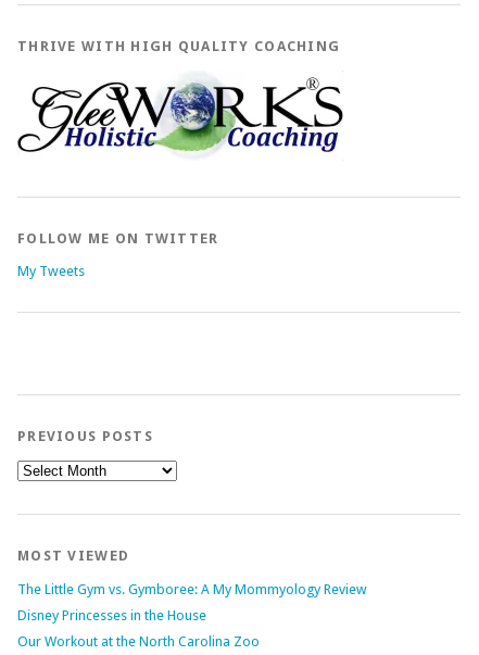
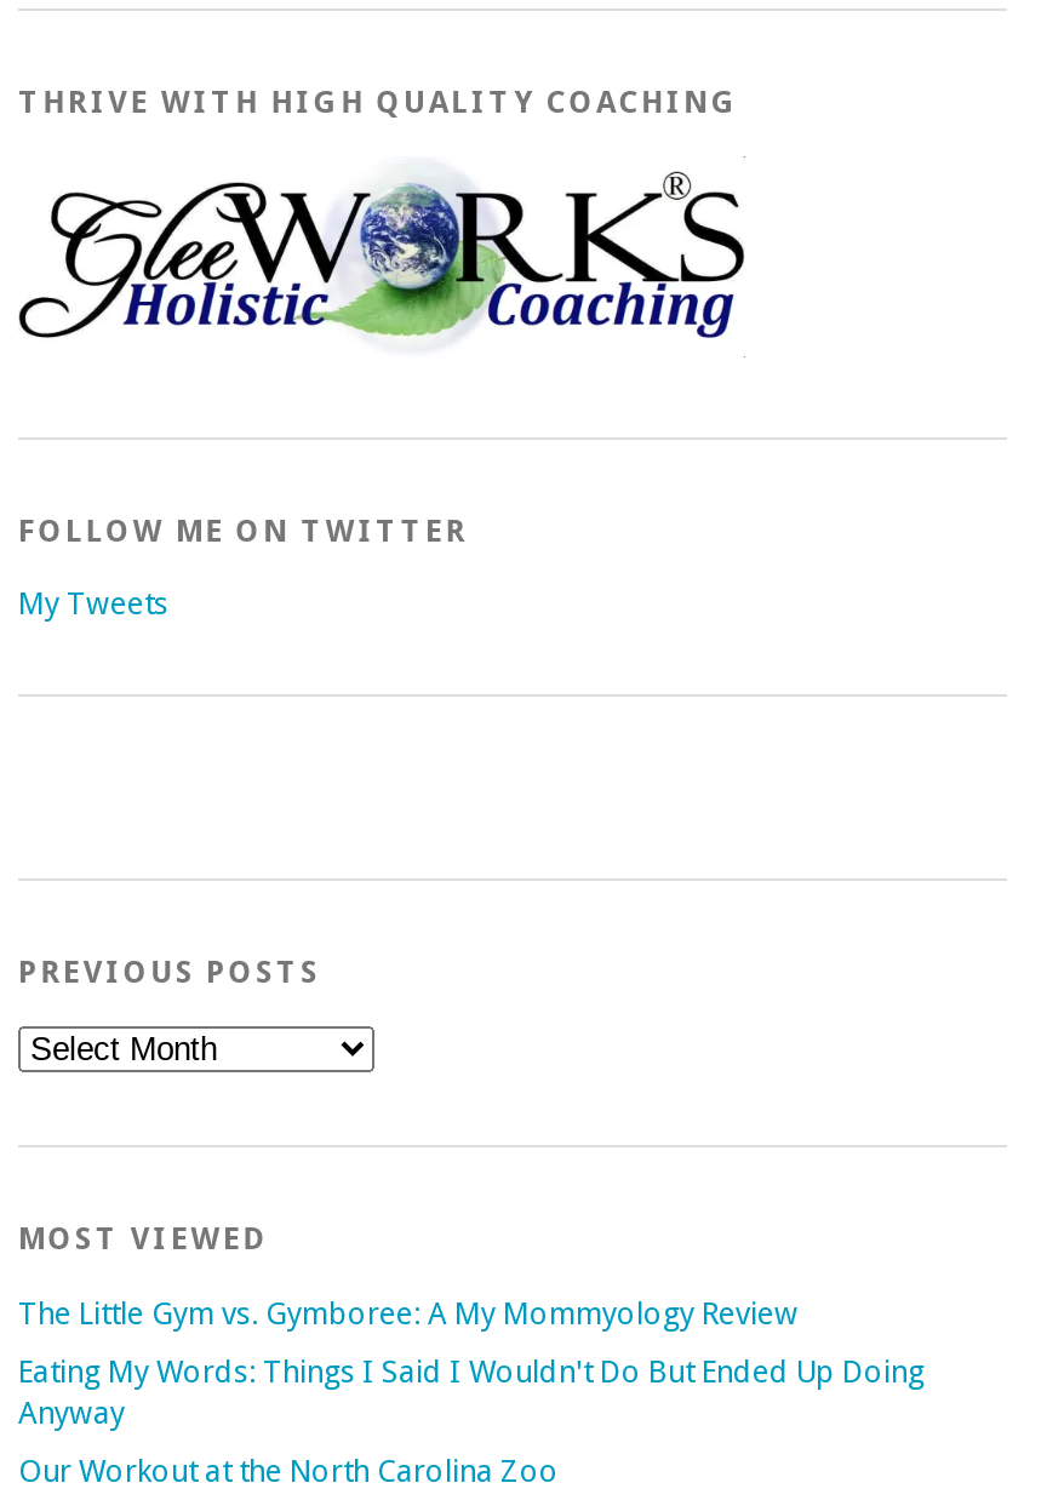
[17,607,206,624] Disney Princesses in the House -> [18,1353,925,1431] Eating My Words: Things I Said I Wouldn't Do But Ended Up Doing | Anyway

